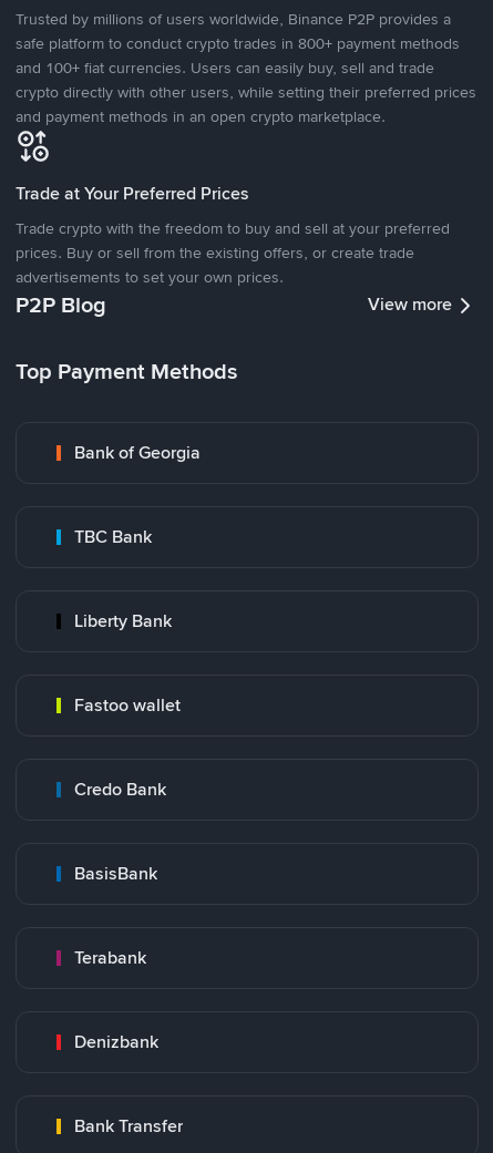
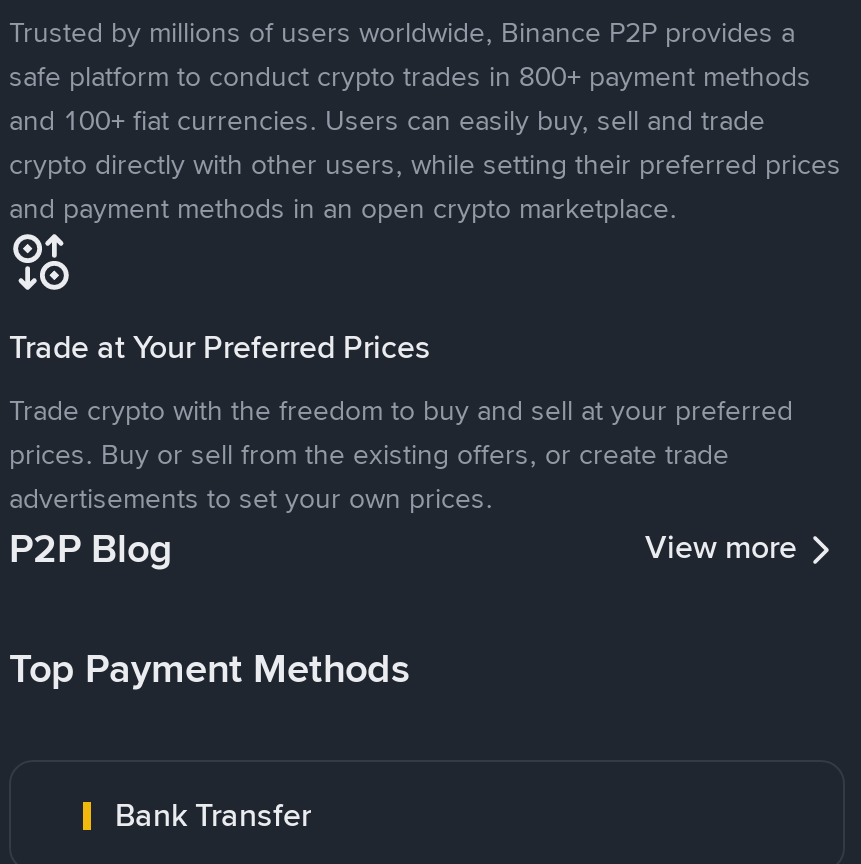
[74,441,201,464] Bank of Georgia -> none
[74,525,152,548] TBC Bank -> none
[74,609,172,632] Liberty Bank -> none
[74,693,181,717] Fastoo wallet -> none
[74,778,166,801] Credo Bank -> none
[74,862,157,885] BasisBank -> none
[74,946,146,969] Terabank -> none
[74,1030,158,1053] Denizbank -> none

